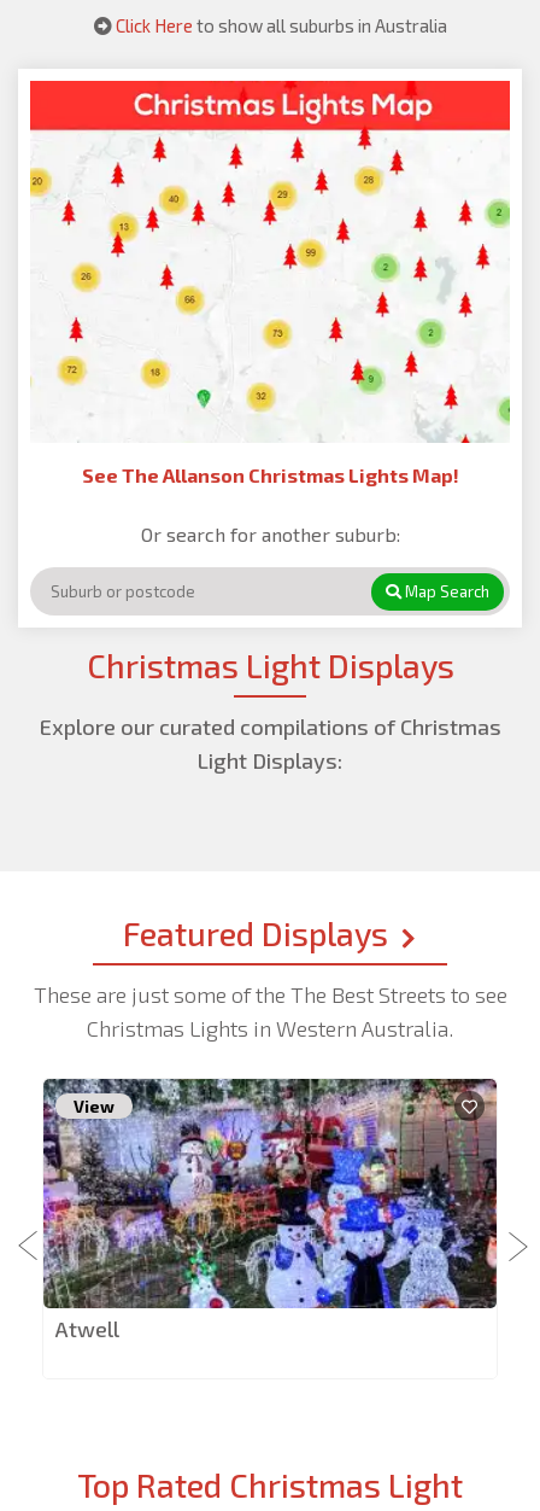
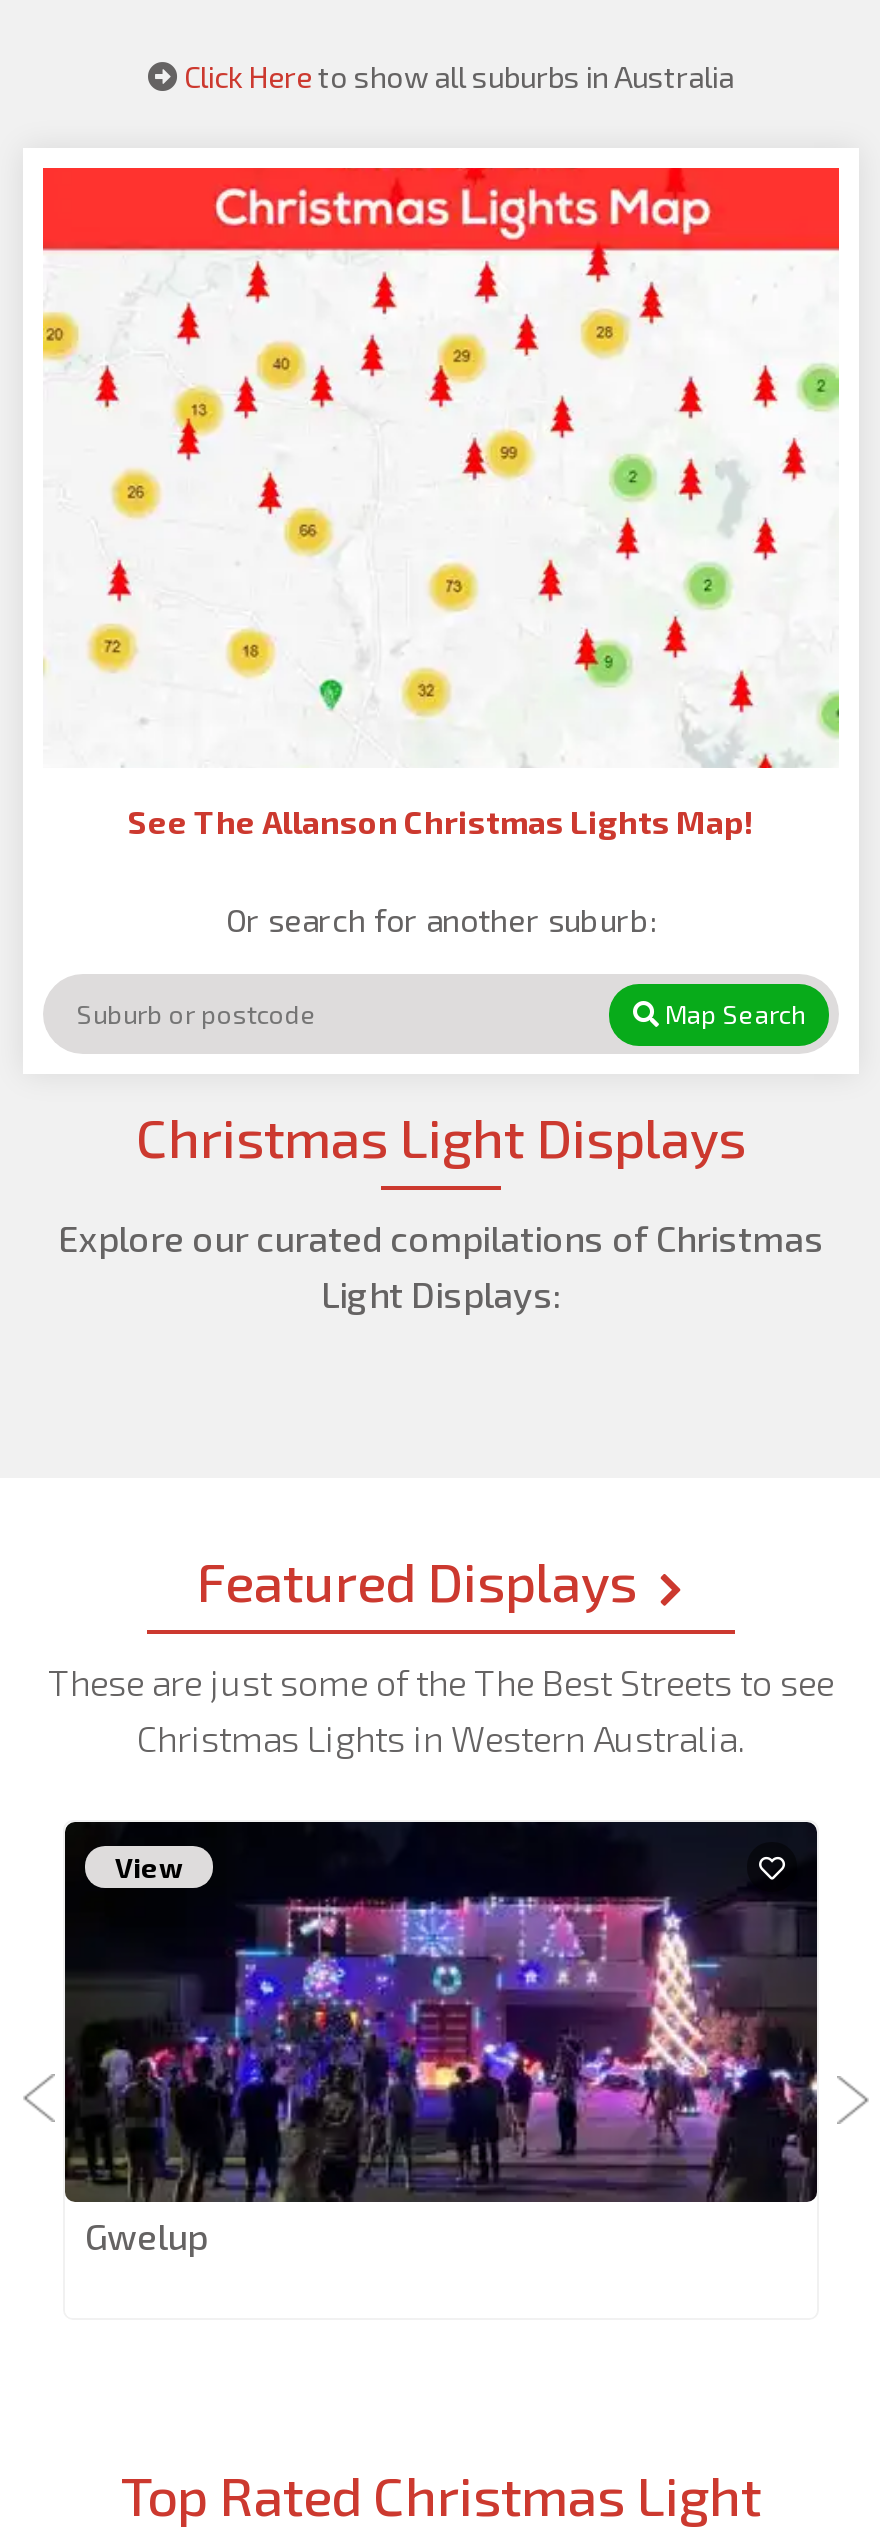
[42,1078,498,1342] [image] | Atwell -> [63,1820,819,2258] [image] | Gwelup

